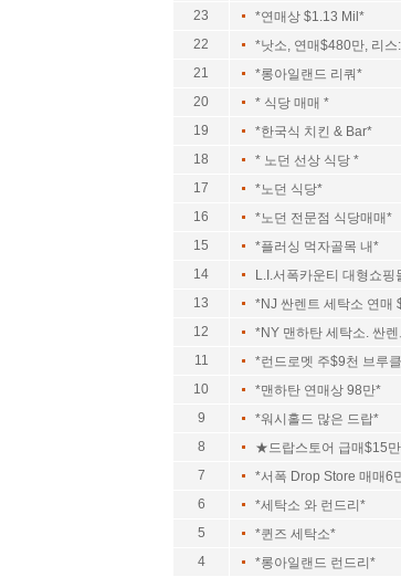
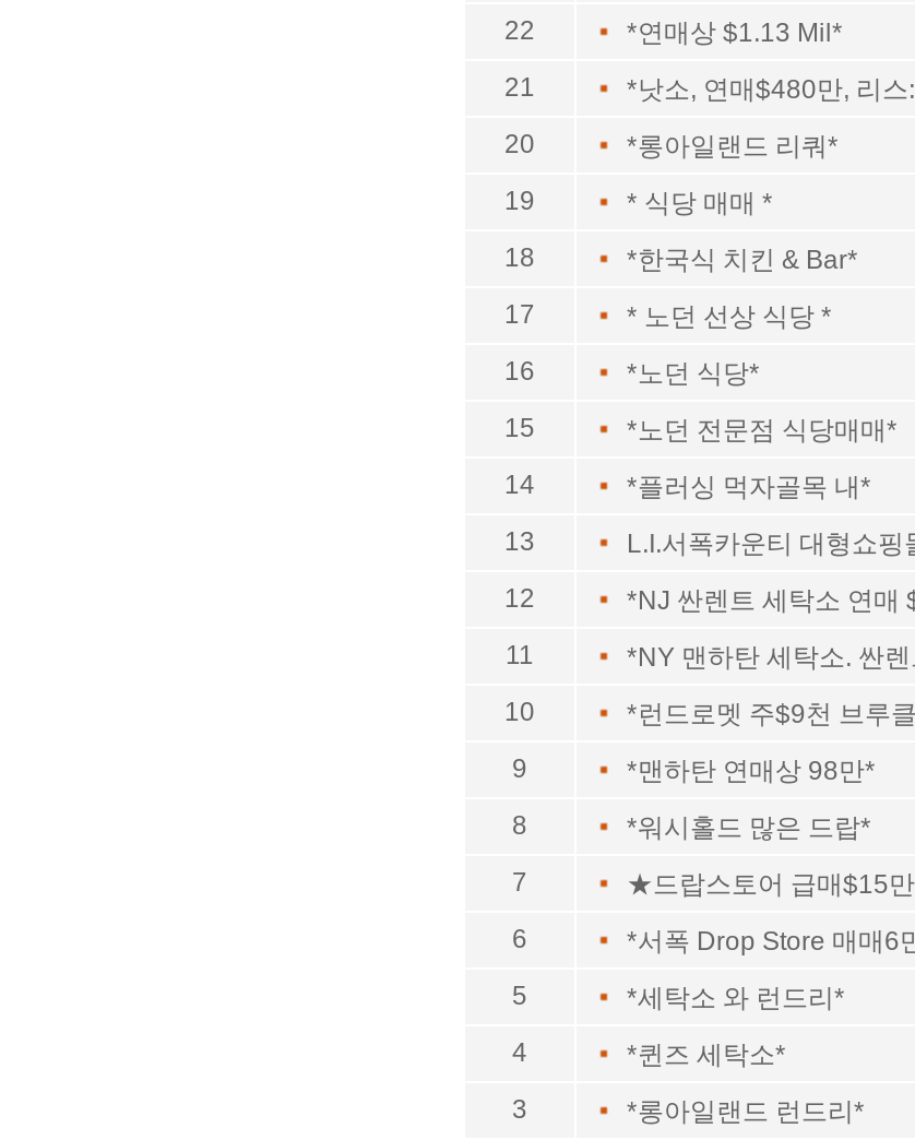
[193,8,209,23] 23 -> [504,15,535,46] 22
[193,36,209,52] 22 -> [504,72,535,103] 21
[193,65,209,81] 21 -> [504,129,535,159] 20
[193,94,209,109] 20 -> [504,186,535,216] 19
[193,123,209,138] 19 -> [504,242,535,273] 18
[193,151,209,167] 18 -> [504,299,535,330] 17
[193,180,209,196] 17 -> [504,356,535,387] 16
[193,209,209,224] 16 -> [504,413,535,443] 15
[193,238,209,253] 15 -> [504,470,535,500] 14
[193,266,209,282] 14 -> [504,526,535,557] 13
[193,295,209,311] 13 -> [504,583,535,614] 12
[193,324,209,339] 12 -> [506,640,534,670] 11
[194,353,208,368] 11 -> [504,697,535,727] 10
[193,381,209,397] 10 -> [512,753,527,784] 9
[197,410,205,426] 9 -> [512,810,527,841] 8
[197,439,205,454] 8 -> [512,867,527,898] 7
[197,468,205,483] 7 -> [512,924,527,954] 6
[197,496,205,512] 6 -> [512,981,527,1011] 5
[197,525,205,541] 5 -> [512,1037,527,1068] 4
[197,554,205,569] 4 -> [512,1094,527,1125] 3

